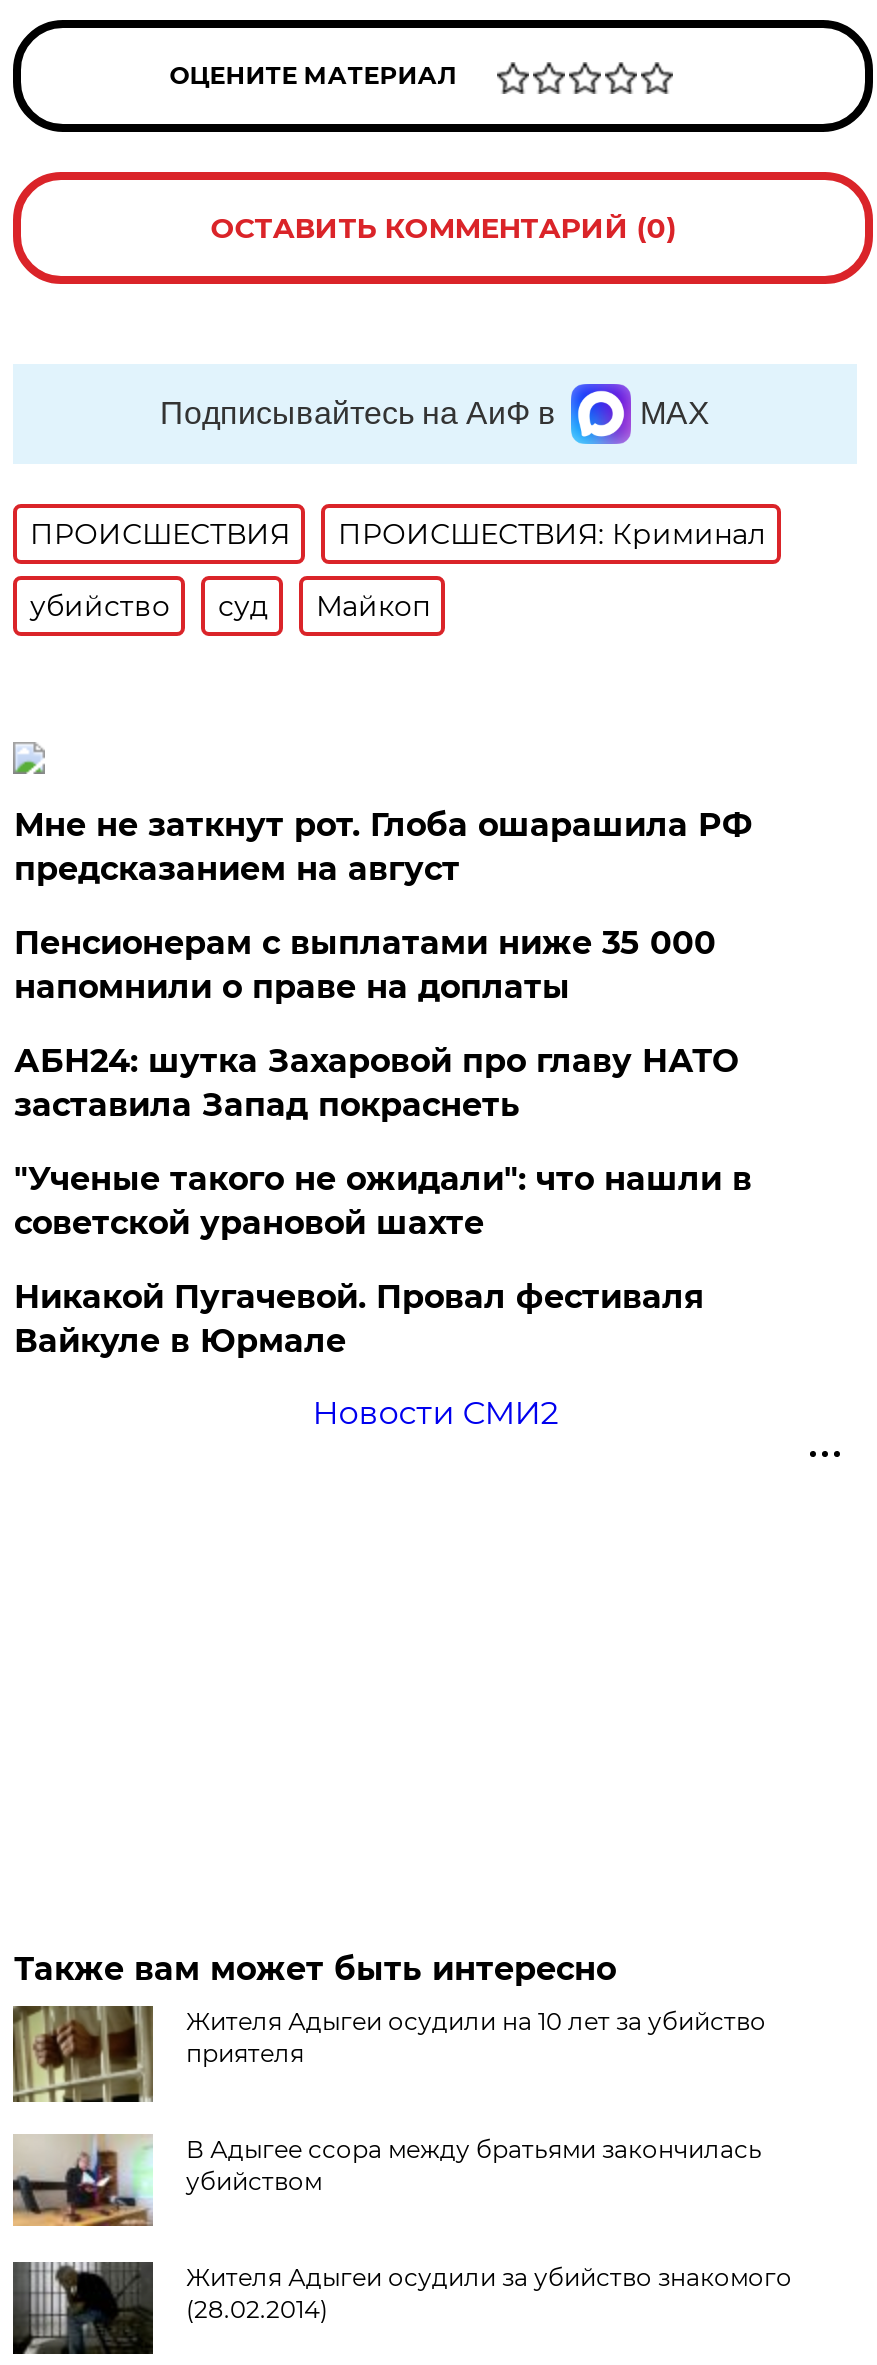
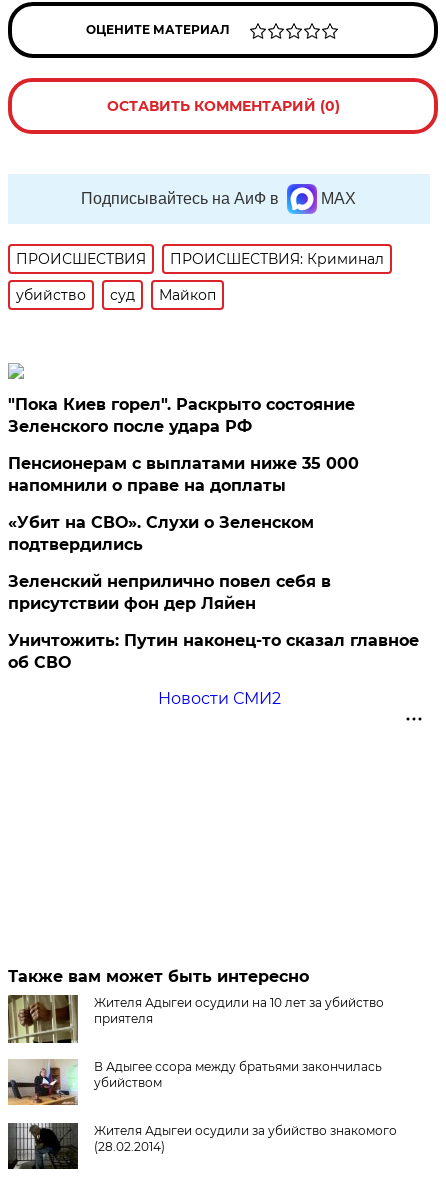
[14,806,752,888] Мне не заткнут рот. Глоба ошарашила РФ | предсказанием на август -> [8,395,355,436] "Пока Киев горел". Раскрыто состояние | Зеленского после удара РФ
[14,1042,738,1124] АБН24: шутка Захаровой про главу НАТО | заставила Запад покраснеть -> [8,513,314,554] «Убит на СВО». Слухи о Зеленском | подтвердились
[14,1160,752,1242] "Ученые такого не ожидали": что нашли в | советской урановой шахте -> [8,572,331,613] Зеленский неприлично повел cебя в | присутствии фон дер Ляйен
[14,1278,704,1360] Никакой Пугачевой. Провал фестиваля | Вайкуле в Юрмале -> [8,631,419,672] Уничтожить: Путин наконец-то сказал главное | об СВО

